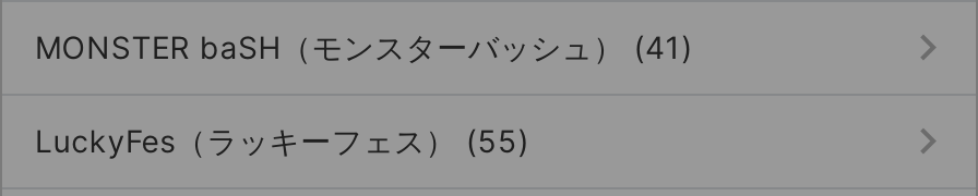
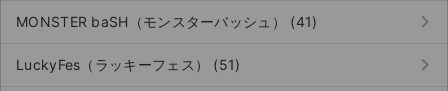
[35,122,530,159] LuckyFes（ラッキーフェス） (55) -> [16,56,241,73] LuckyFes（ラッキーフェス） (51)

